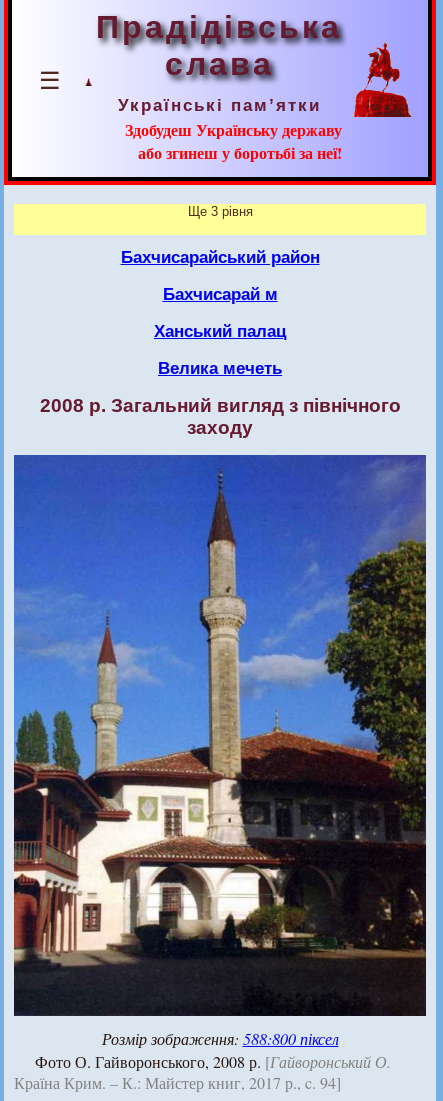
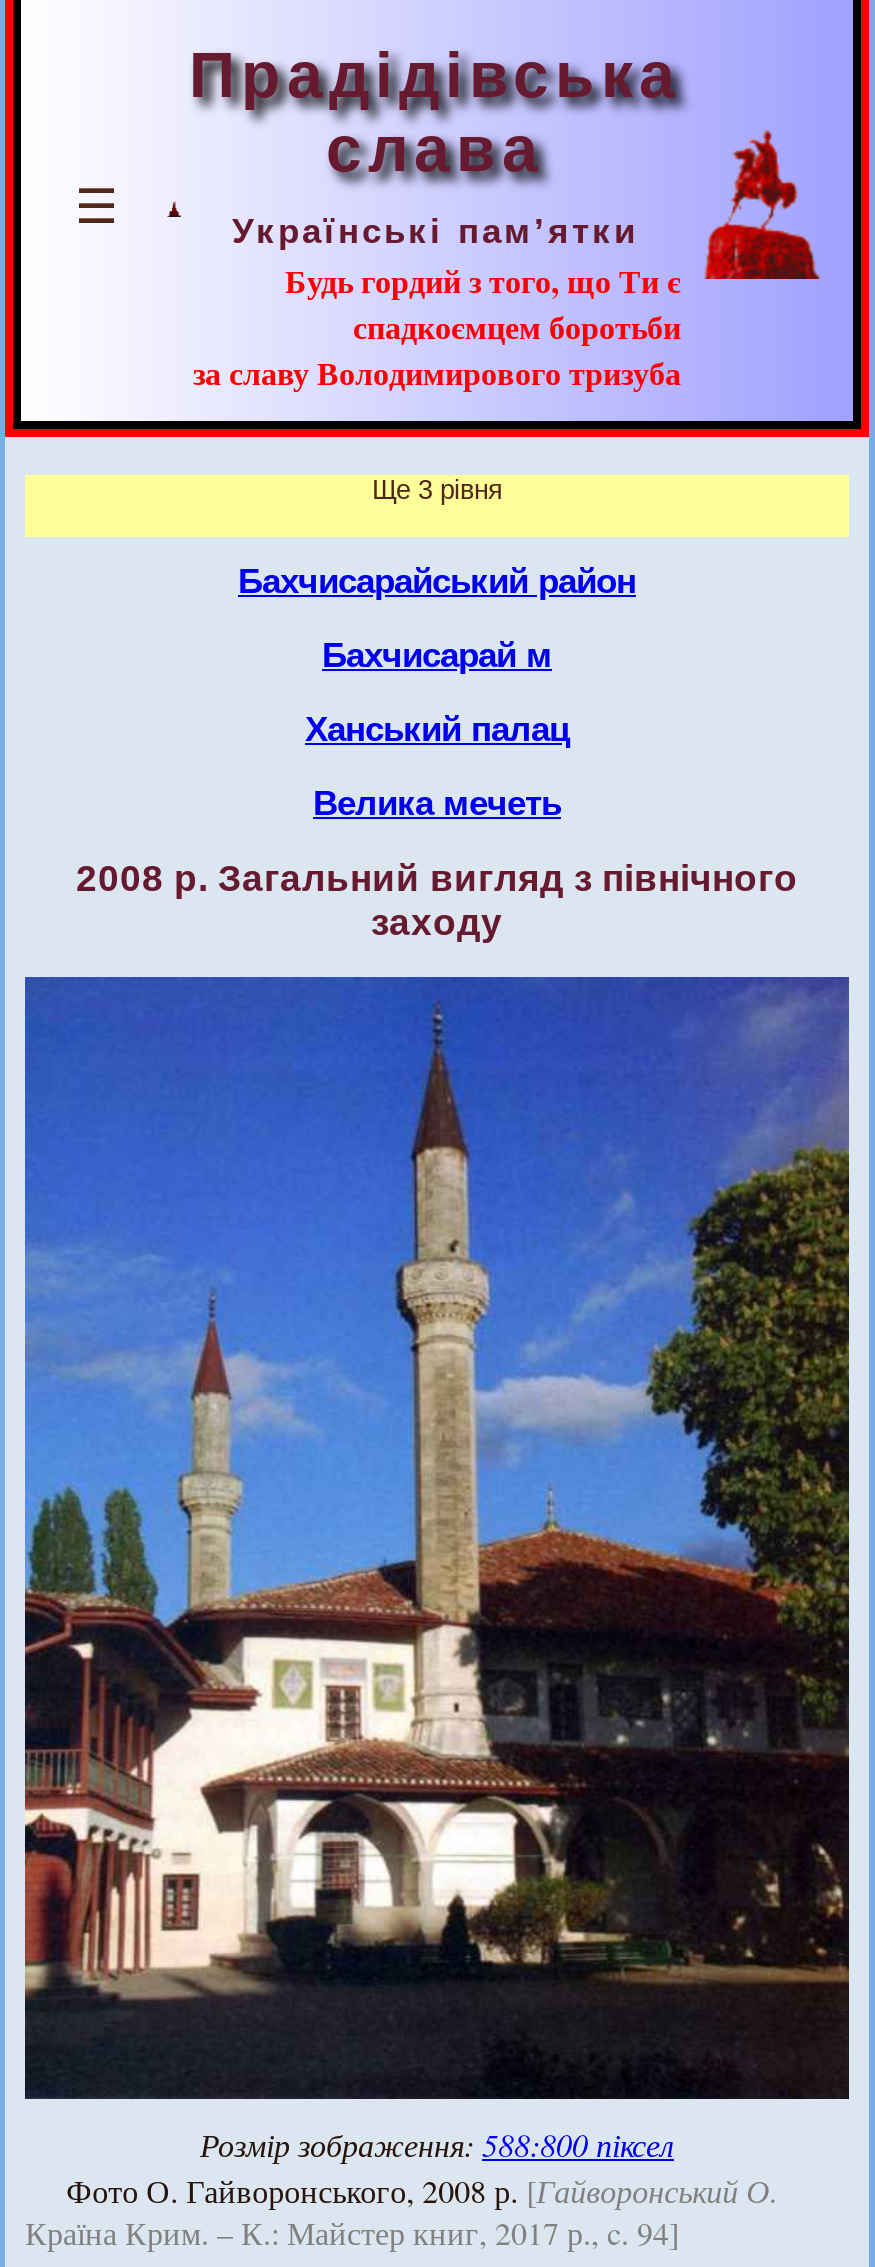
[125,118,342,164] Здобудеш Українську державу | або згинеш у боротьбі за неї! -> [193,257,681,395] Будь гордий з того, що Ти є | спадкоємцем боротьби | за славу Володимирового тризуба

